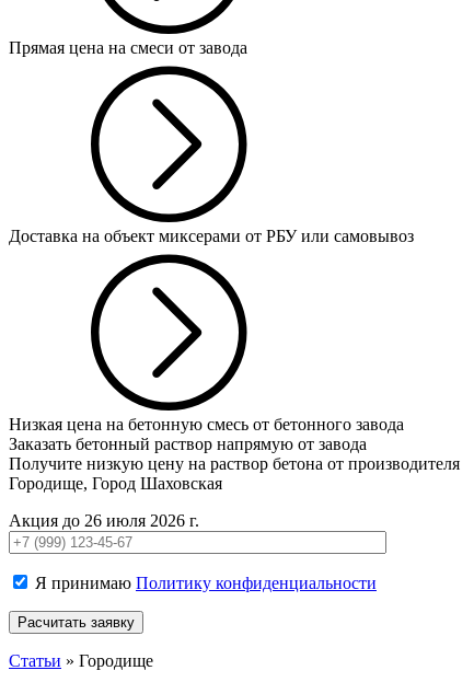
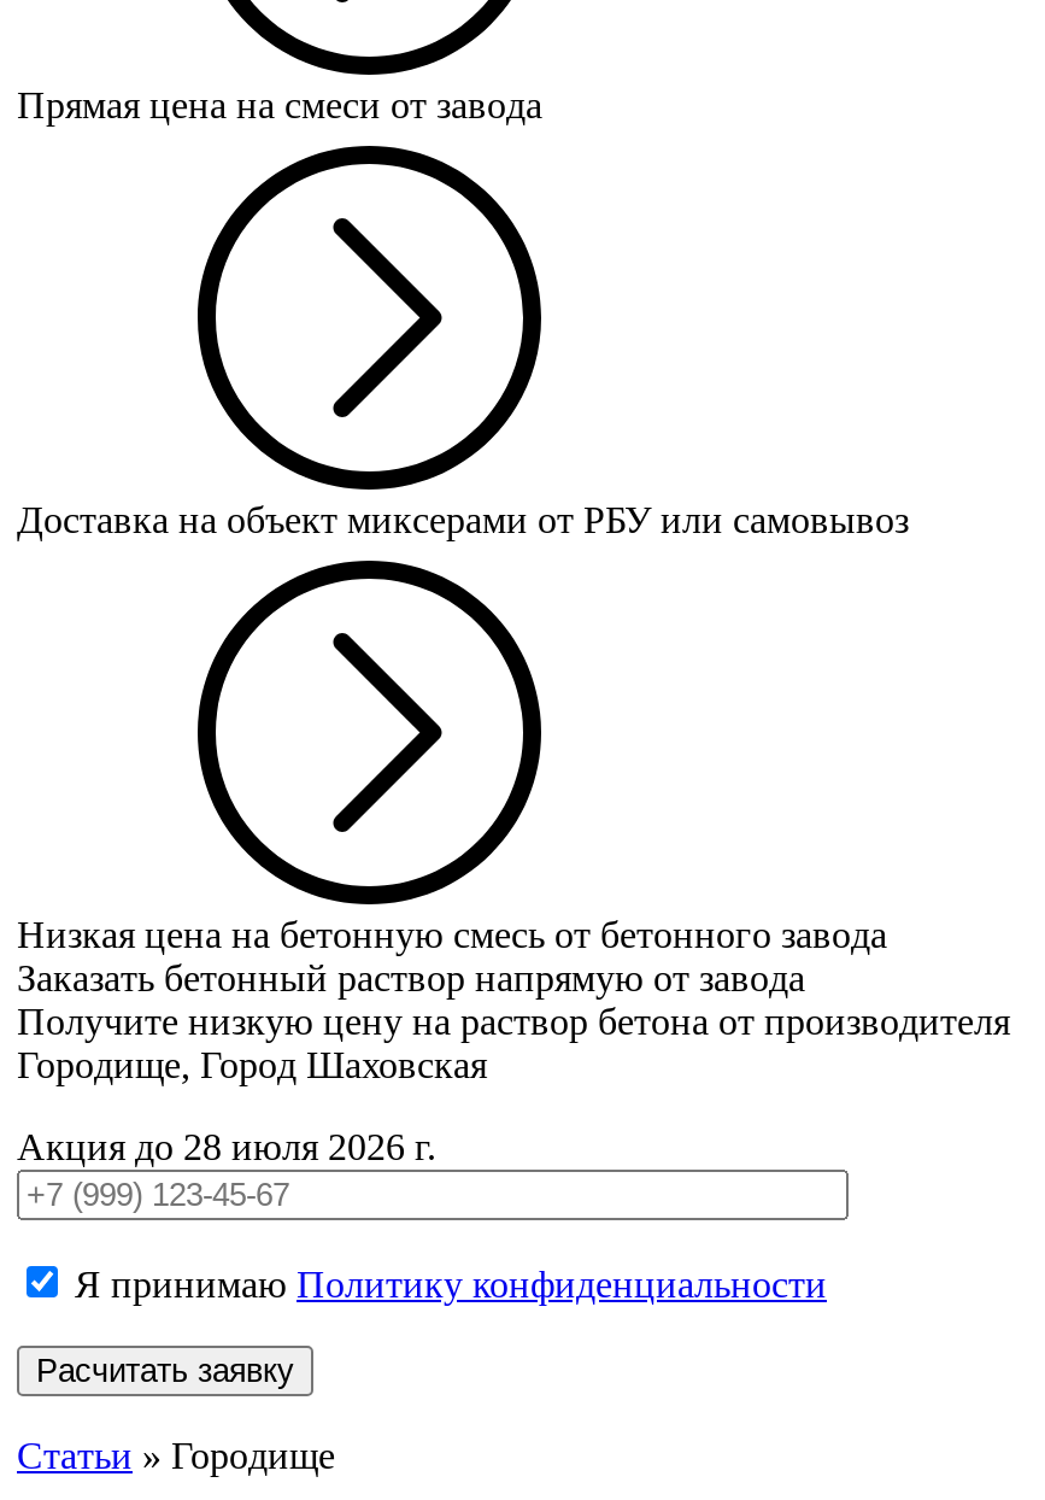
[9,511,199,529] Акция до 26 июля 2026 г. -> [17,1125,436,1166] Акция до 28 июля 2026 г.

